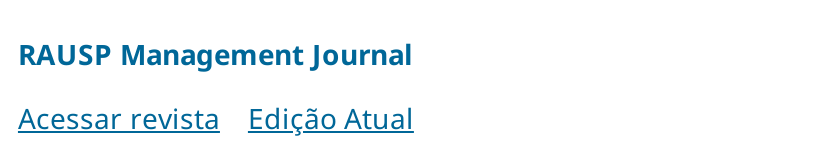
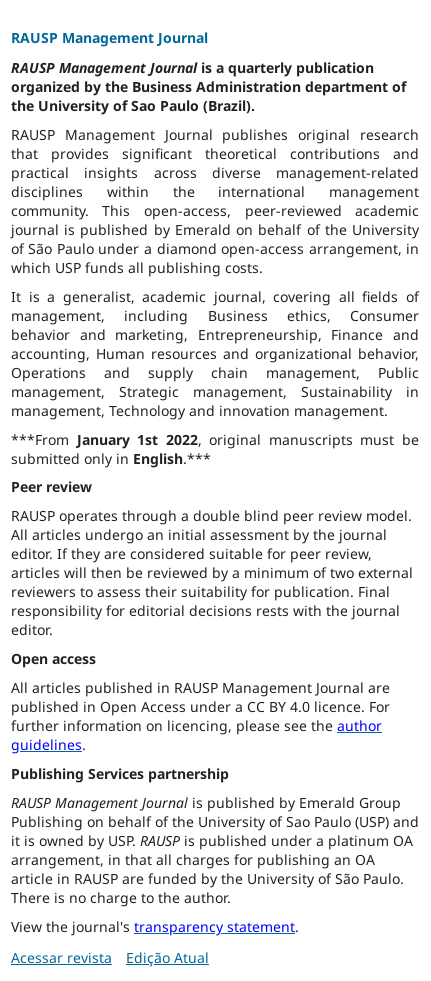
none -> [11,57,419,936] RAUSP Management Journal is a quarterly publication | organized by the Business Administration department of | the University of Sao Paulo (Brazil). | RAUSP Management Journal publishes original research | that provides significant theoretical contributions and | practical insights across diverse management-related | disciplines within the international management | community. This open-access, peer-reviewed academic | journal is published by Emerald on behalf of the University | of São Paulo under a diamond open-access arrangement, in | which USP funds all publishing costs. | It is a generalist, academic journal, covering all fields of | management, including Business ethics, Consumer | behavior and marketing, Entrepreneurship, Finance and | accounting, Human resources and organizational behavior, | Operations and supply chain management, Public | management, Strategic management, Sustainability in | management, Technology and innovation management. | ***From January 1st 2022, original manuscripts must be | submitted only in English.*** | Peer review | RAUSP operates through a double blind peer review model. | All articles undergo an initial assessment by the journal | editor. If they are considered suitable for peer review, | articles will then be reviewed by a minimum of two external | reviewers to assess their suitability for publication. Final | responsibility for editorial decisions rests with the journal | editor. | Open access | All articles published in RAUSP Management Journal are | published in Open Access under a CC BY 4.0 licence. For | further information on licencing, please see the author | guidelines. | Publishing Services partnership | RAUSP Management Journal is published by Emerald Group | Publishing on behalf of the University of Sao Paulo (USP) and | it is owned by USP. RAUSP is published under a platinum OA | arrangement, in that all charges for publishing an OA | article in RAUSP are funded by the University of São Paulo. | There is no charge to the author. | View the journal's transparency statement.

